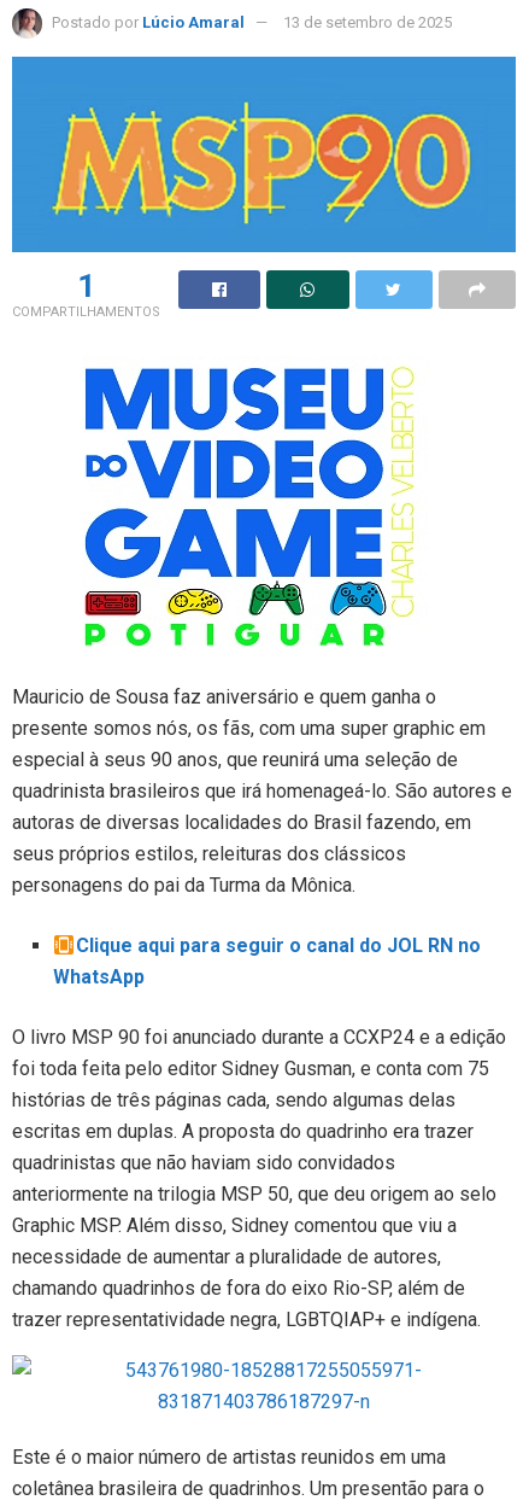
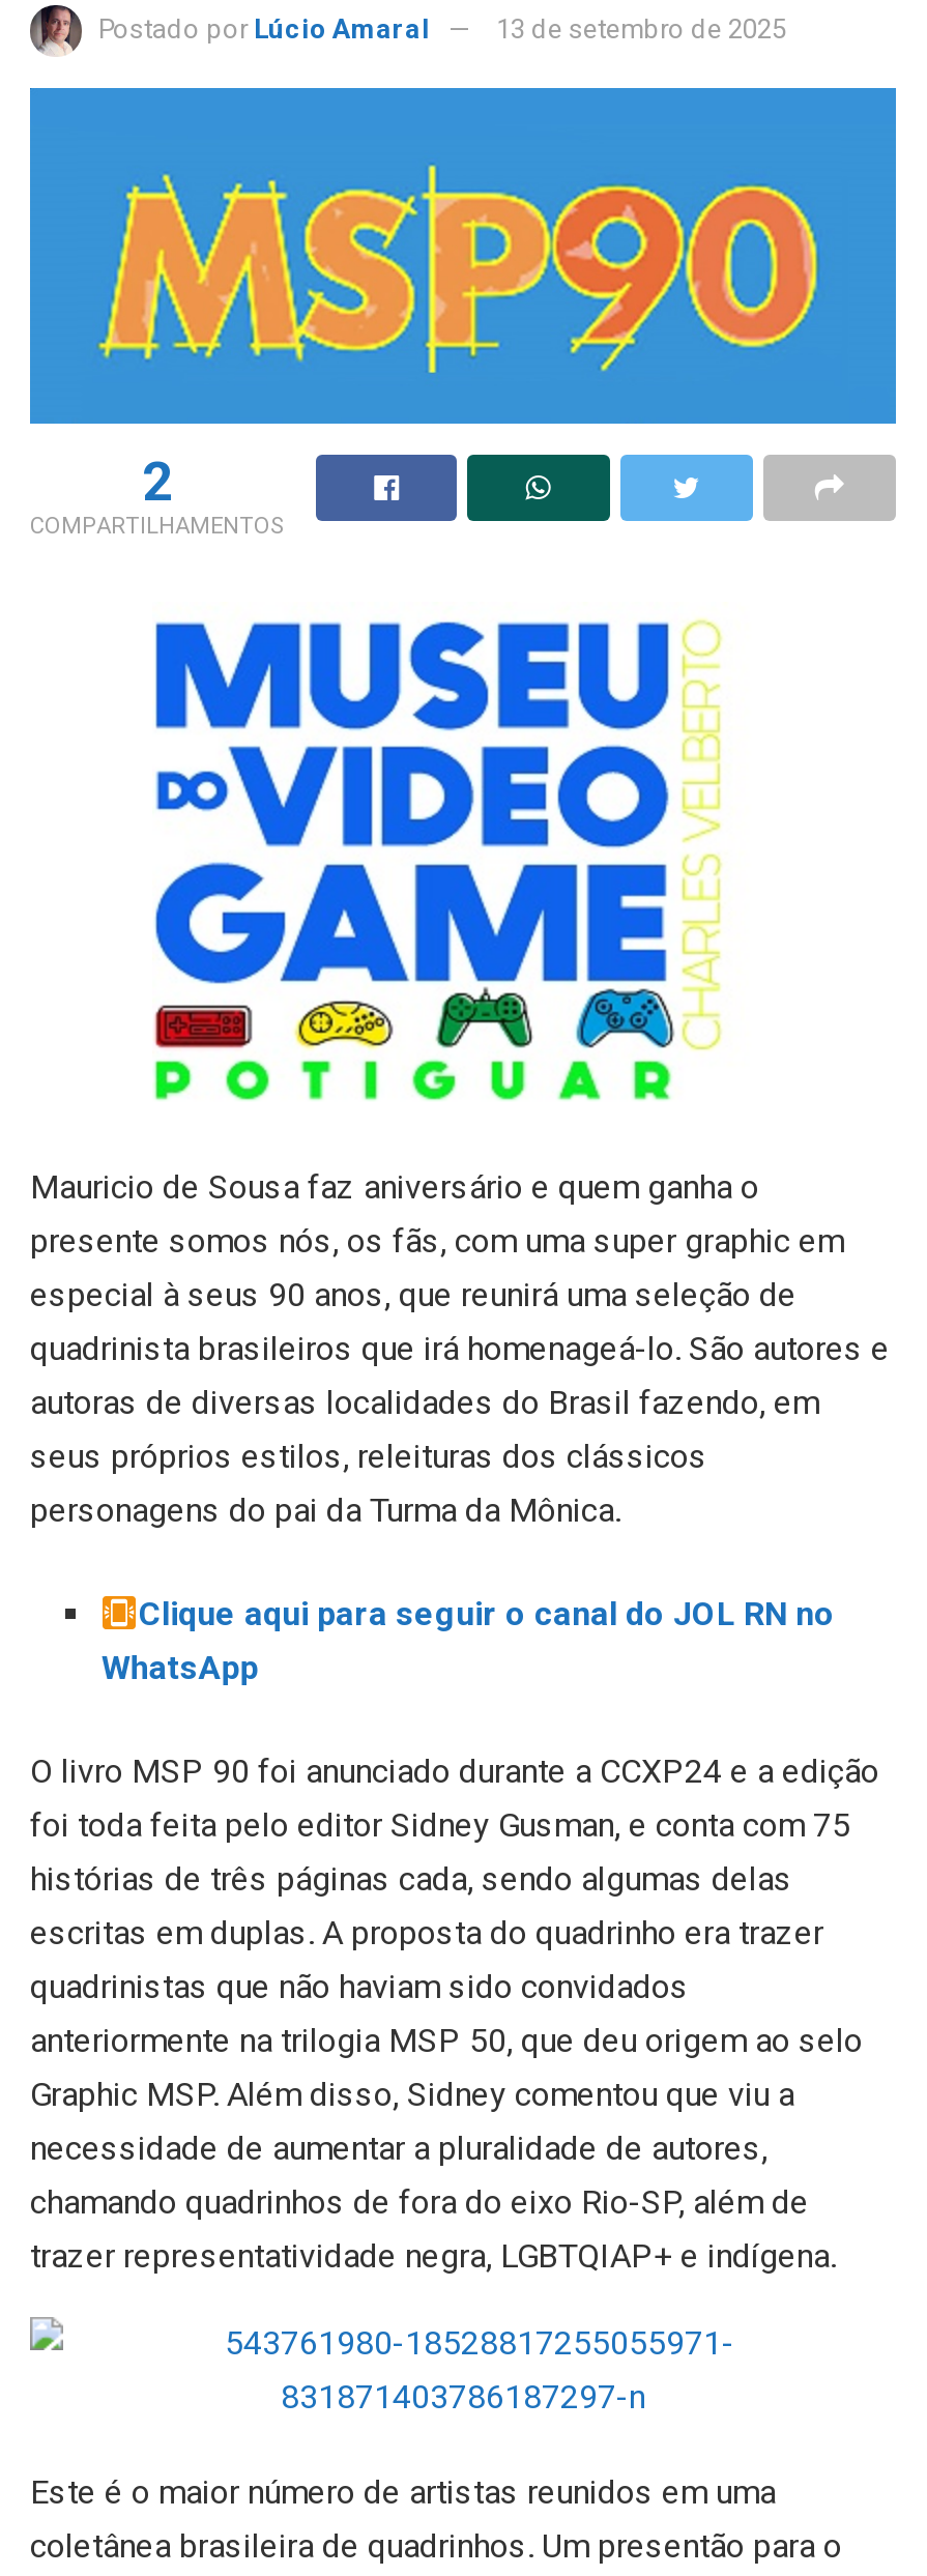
[77,268,95,305] 1 -> [142,451,173,514] 2

